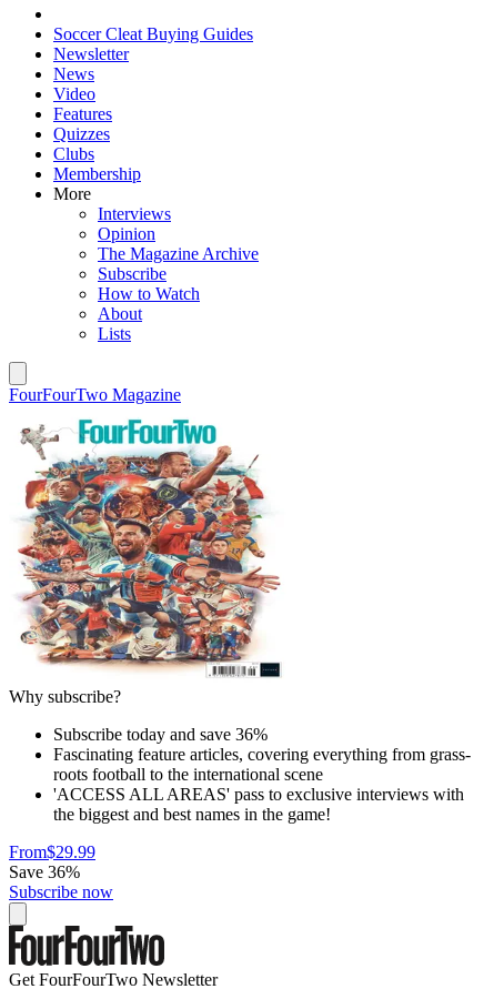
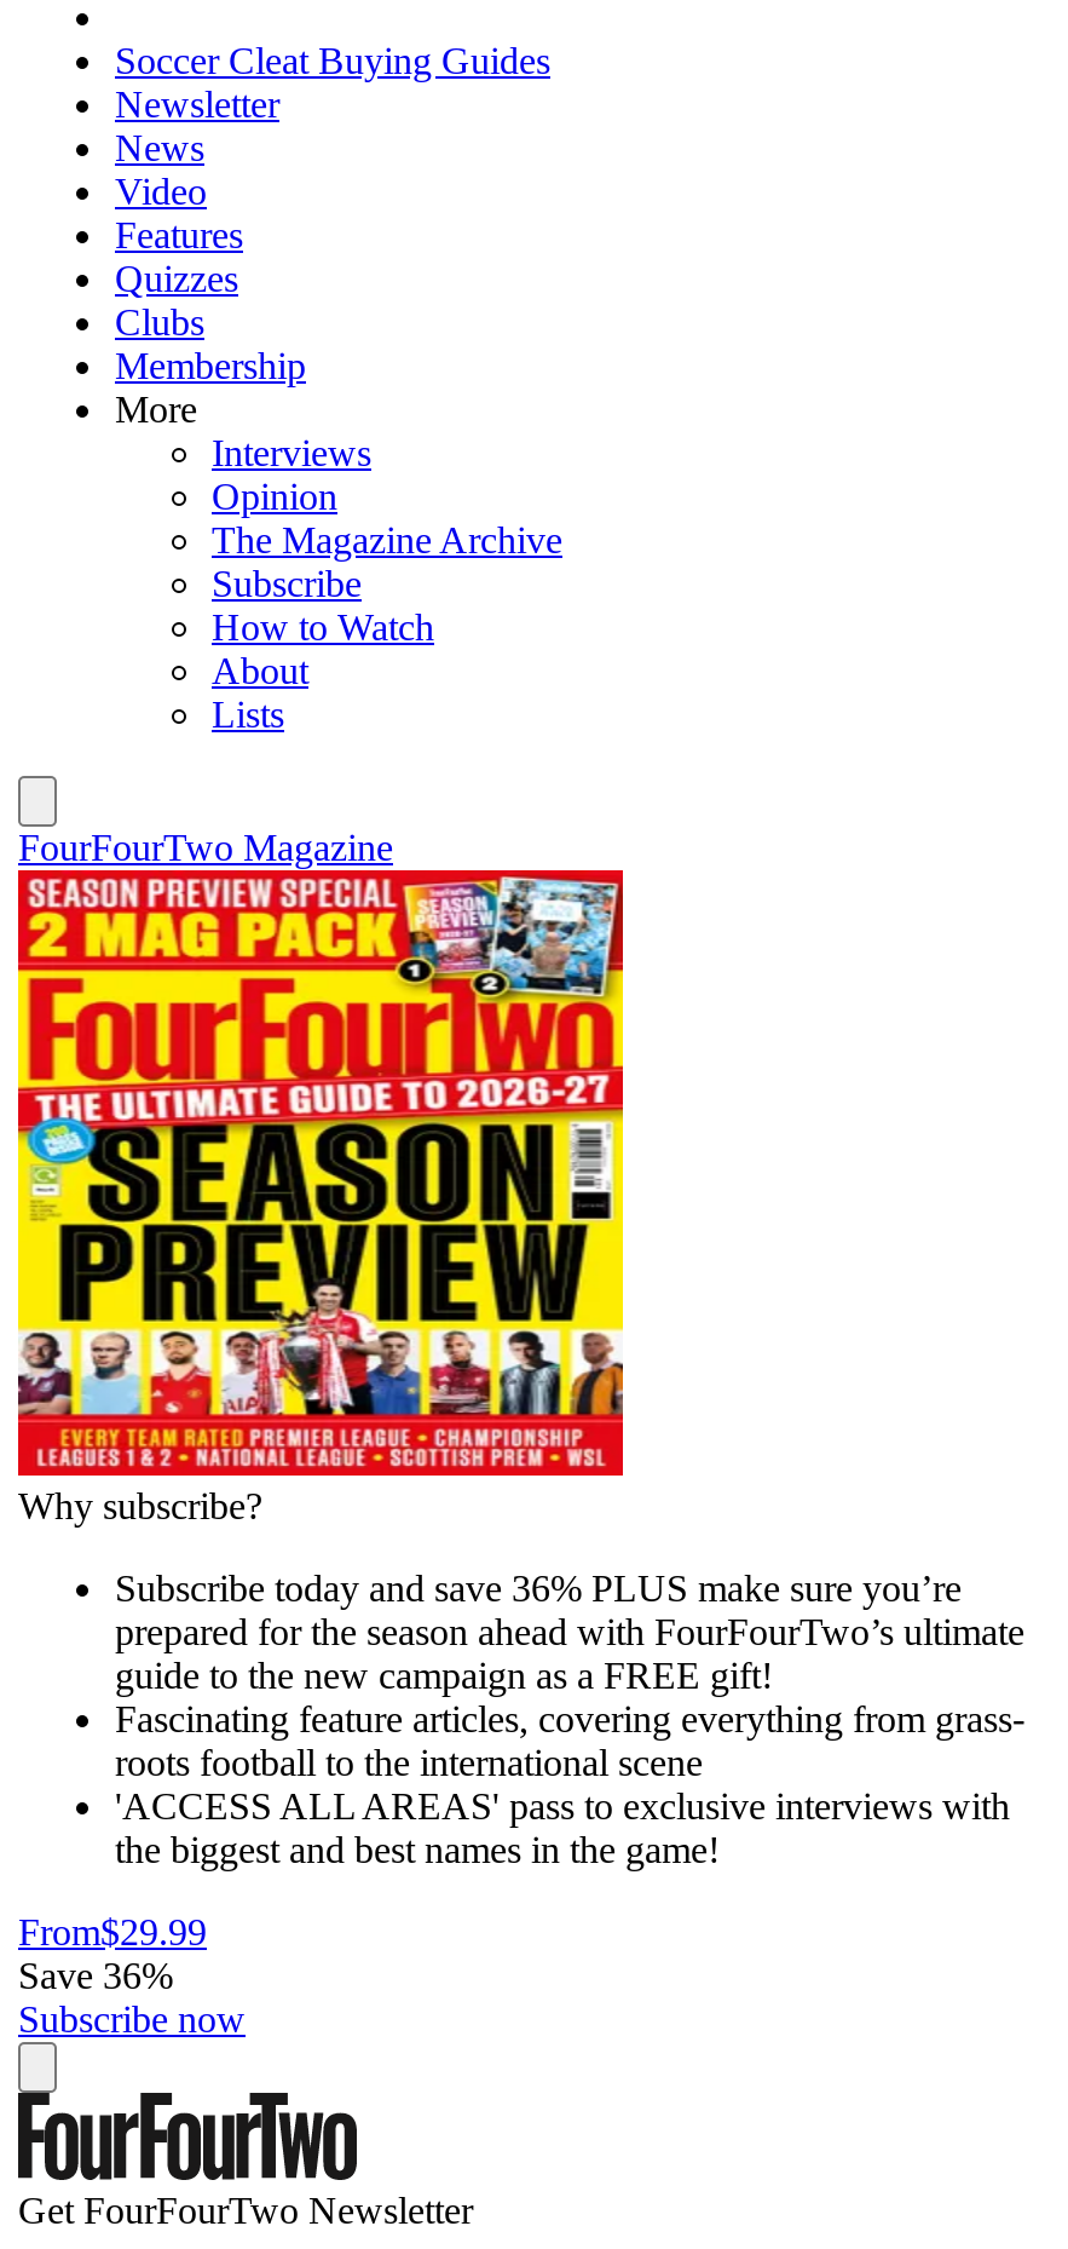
[9,405,286,743] [image] | Subscribe today and save 36% -> [16,868,1024,1695] [image] | Subscribe today and save 36% PLUS make sure you’re | prepared for the season ahead with FourFourTwo’s ultimate | guide to the new campaign as a FREE gift!

